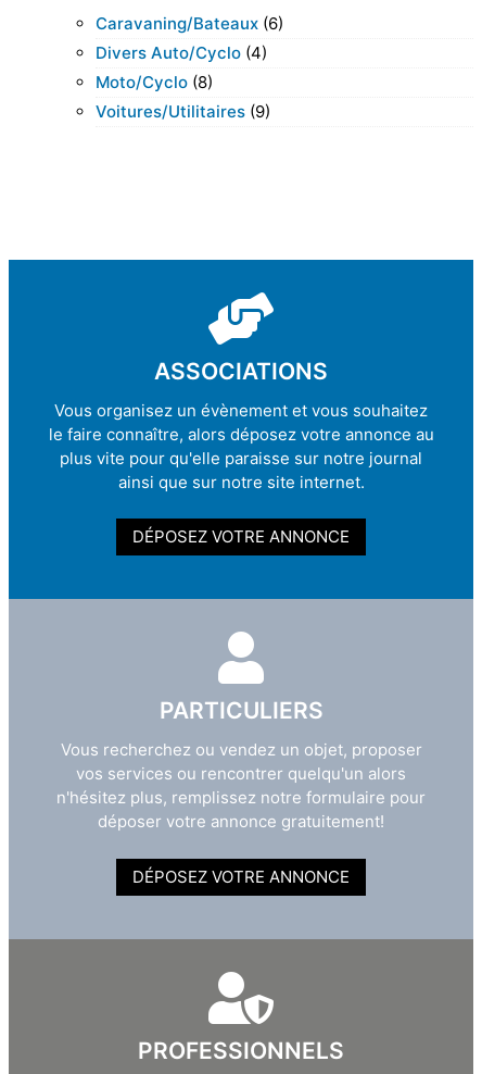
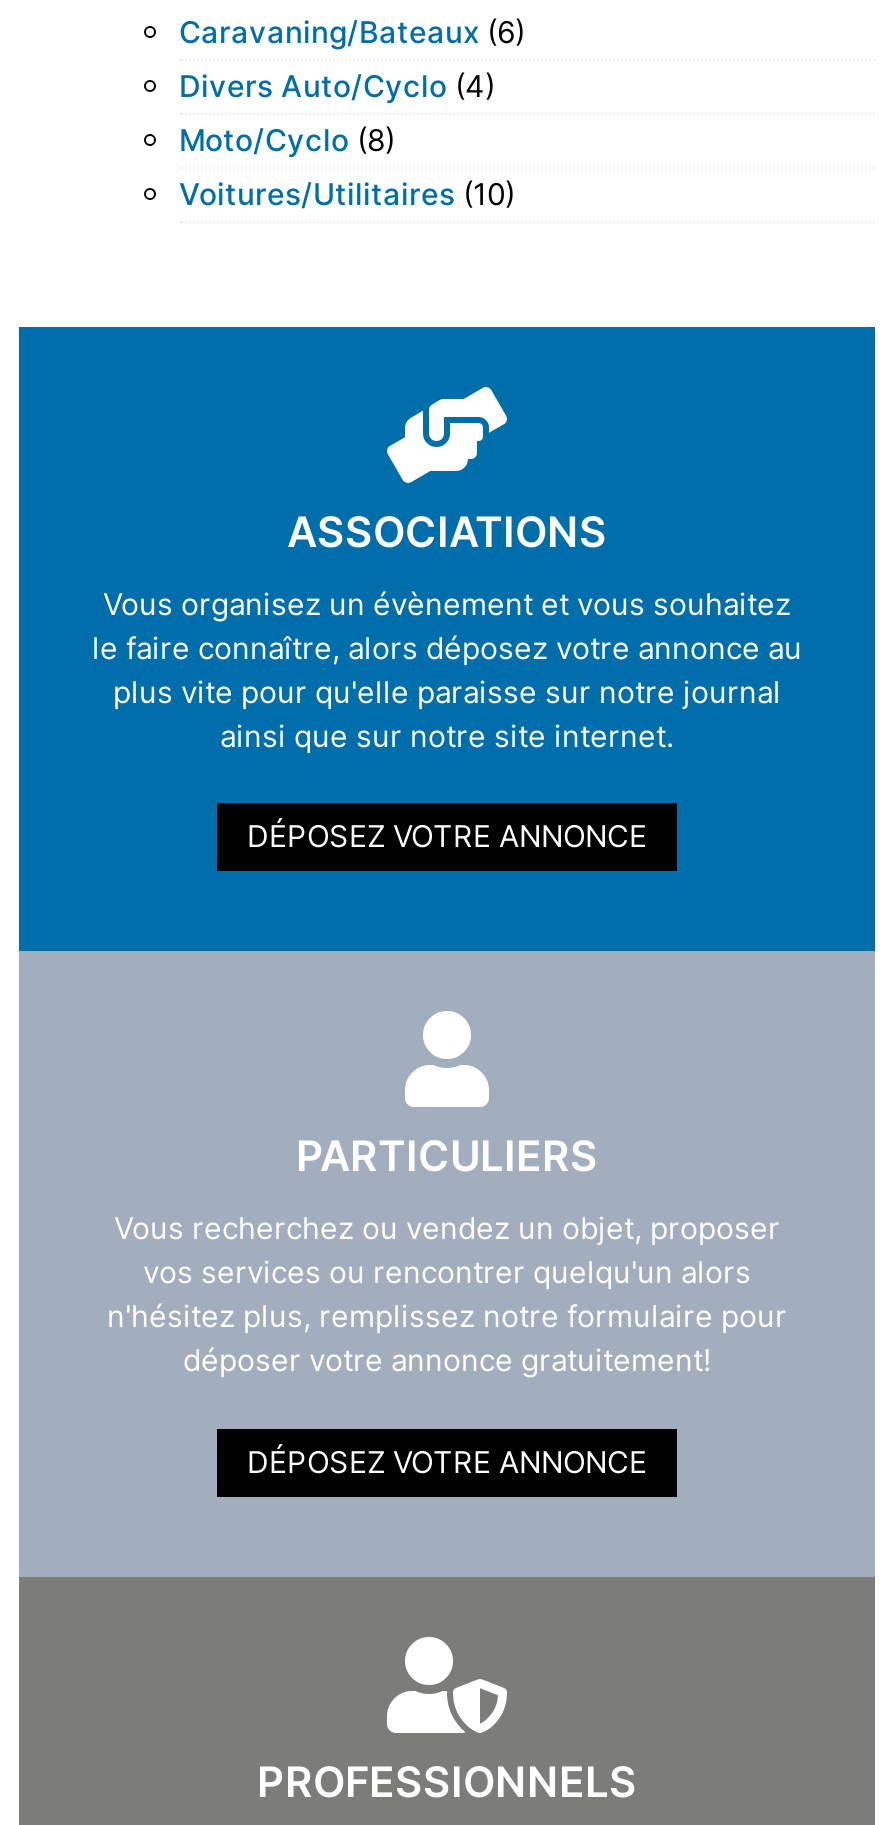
[96,101,270,121] Voitures/utilitaires (9) -> [179,174,515,212] Voitures/utilitaires (10)

